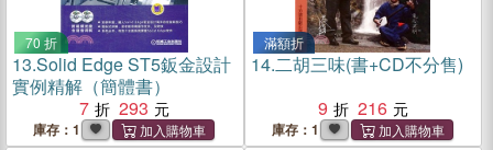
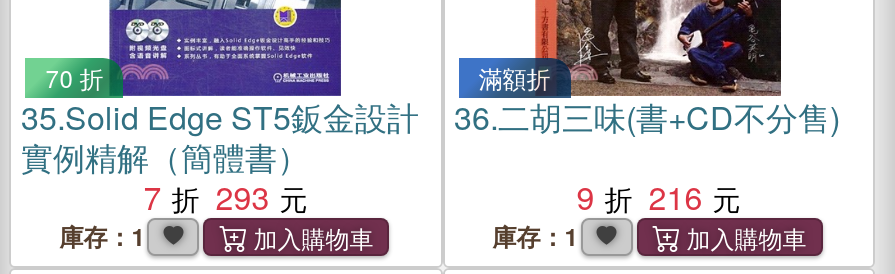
[12,51,231,77] 13.Solid Edge ST5鈑金設計 -> [21,94,419,140] 35.Solid Edge ST5鈑金設計
[250,51,463,77] 14.二胡三味(書+CD不分售) -> [454,94,840,140] 36.二胡三味(書+CD不分售)

